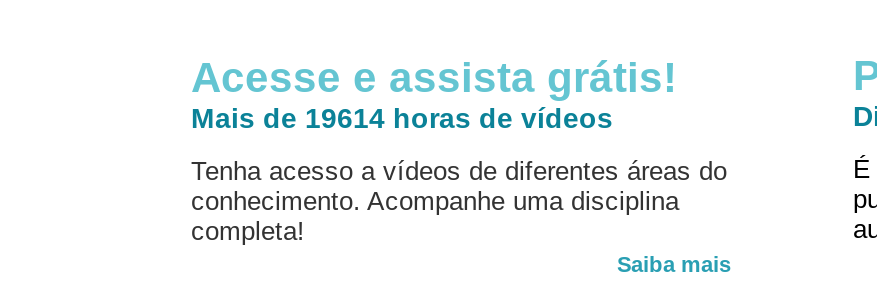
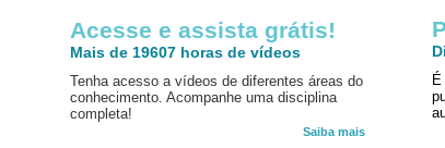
[191,102,613,134] Mais de 19614 horas de vídeos -> [70,44,301,61] Mais de 19607 horas de vídeos

